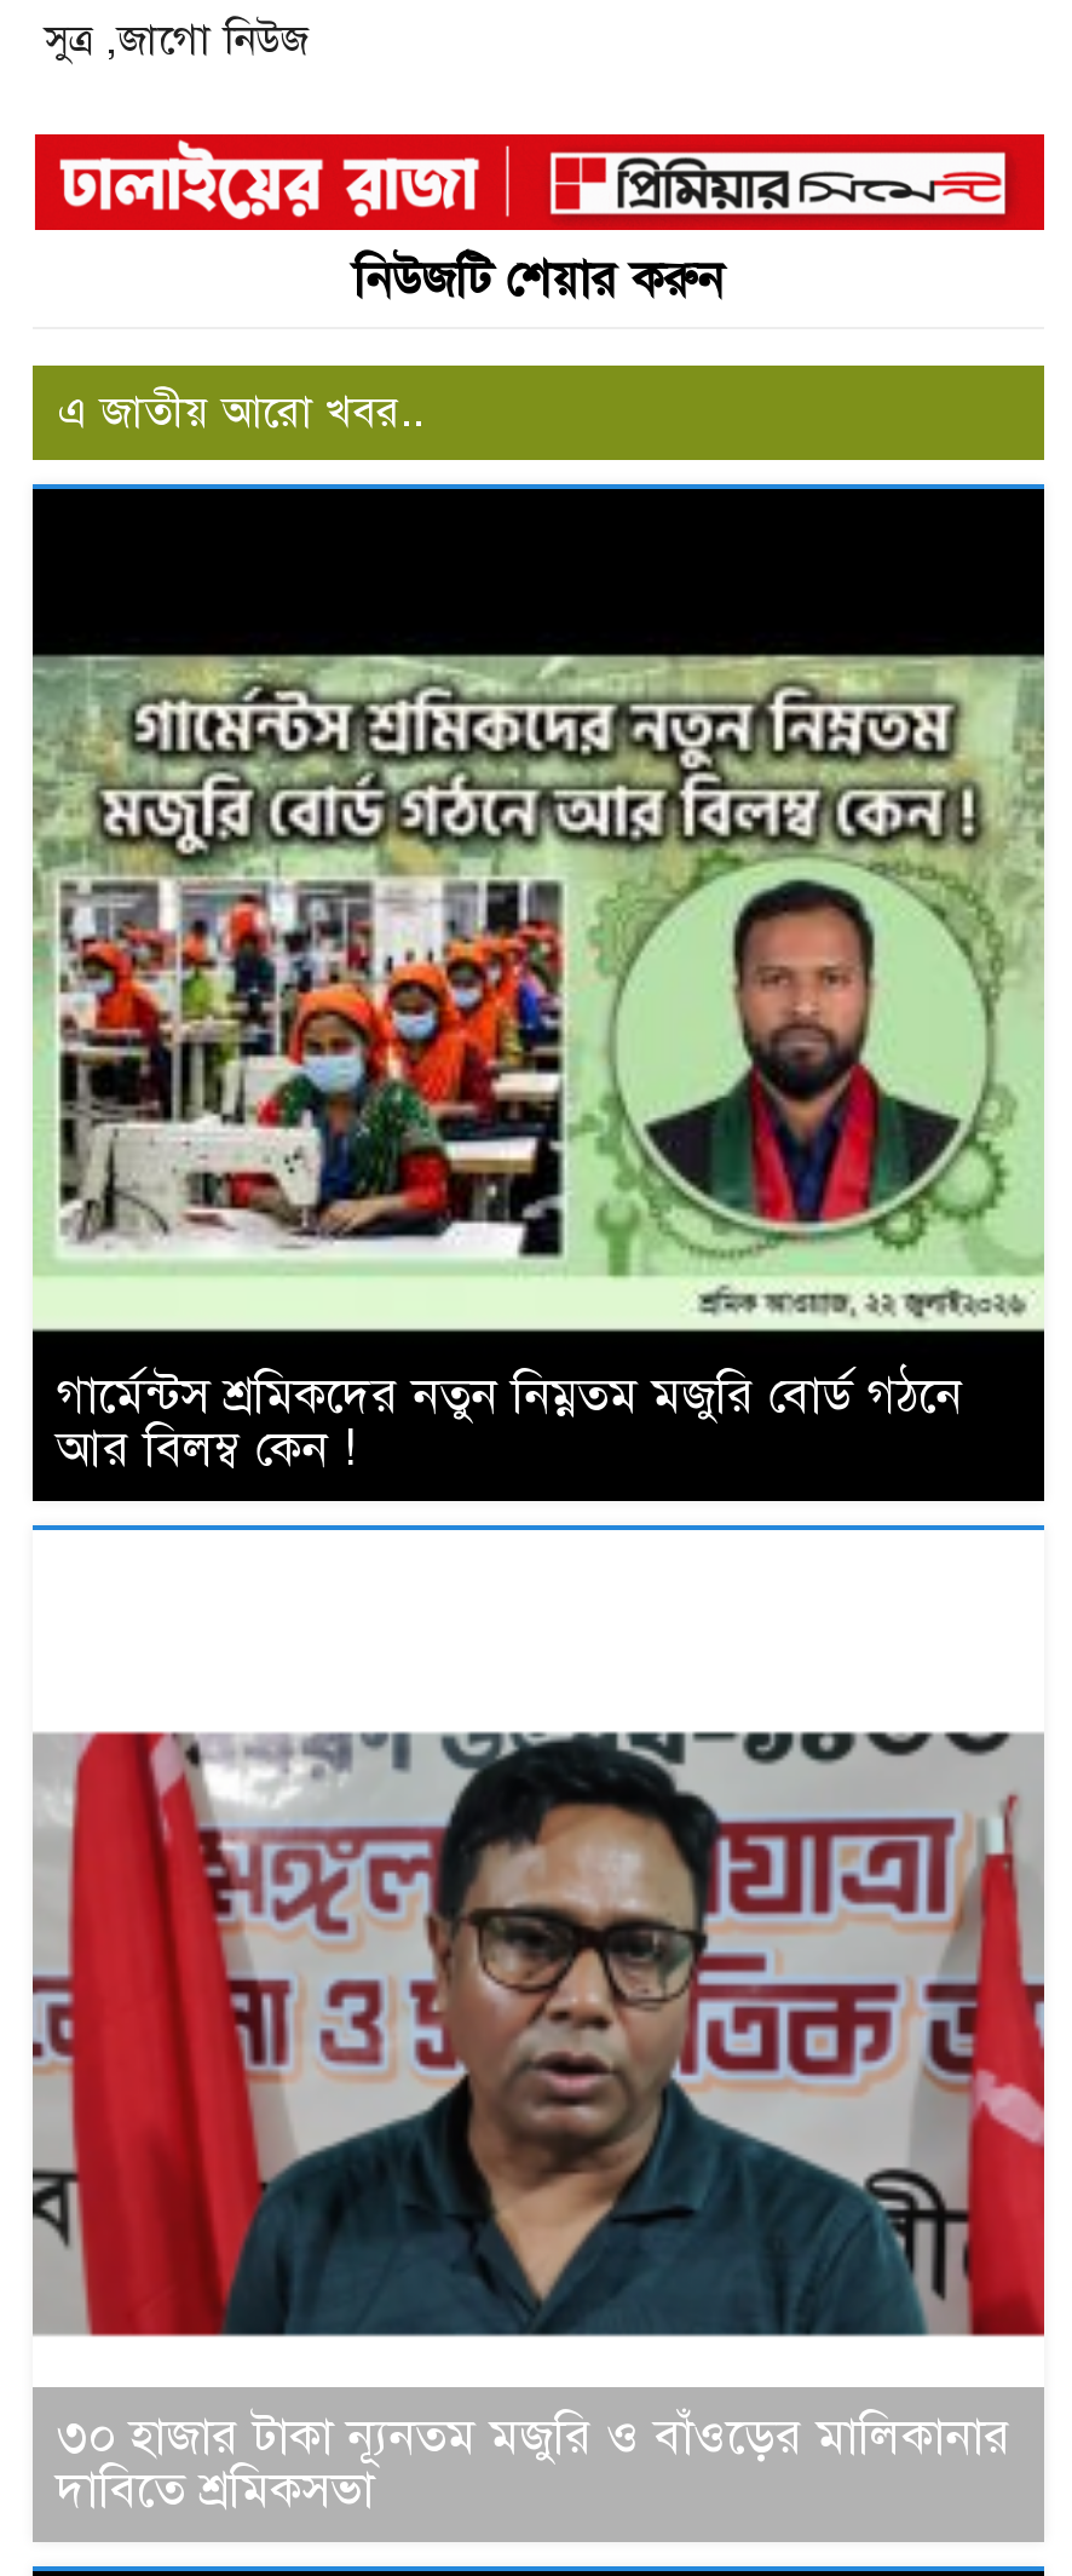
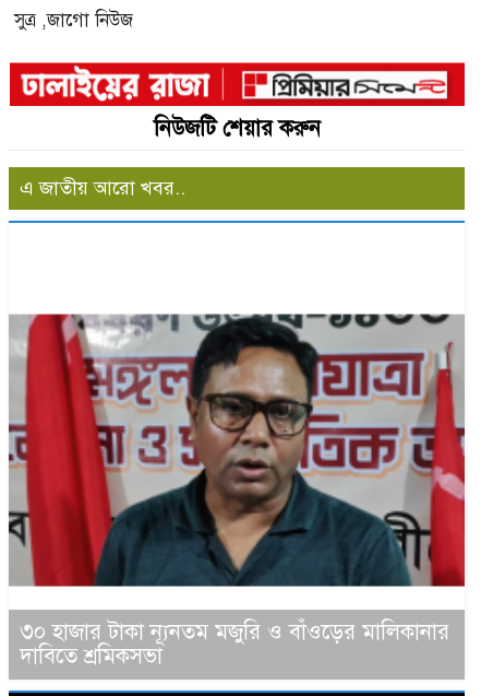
[30,487,1047,1501] [image] | গার্মেন্টস শ্রমিকদের নতুন নিম্নতম মজুরি বোর্ড গঠনে | আর বিলম্ব কেন ! -> none

